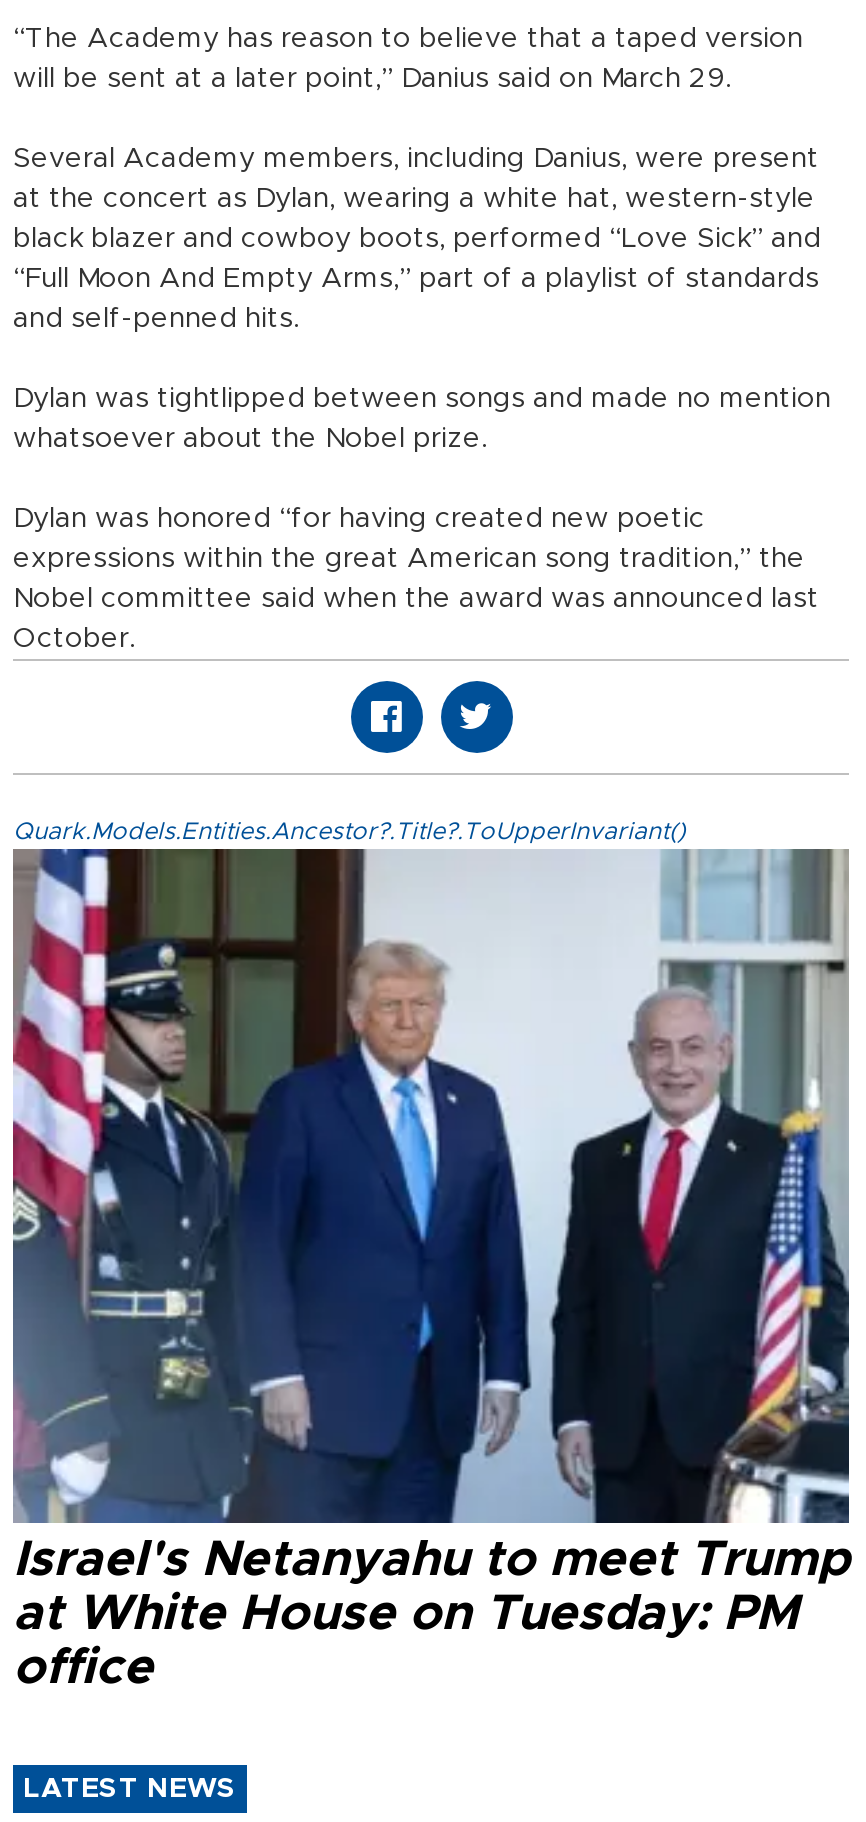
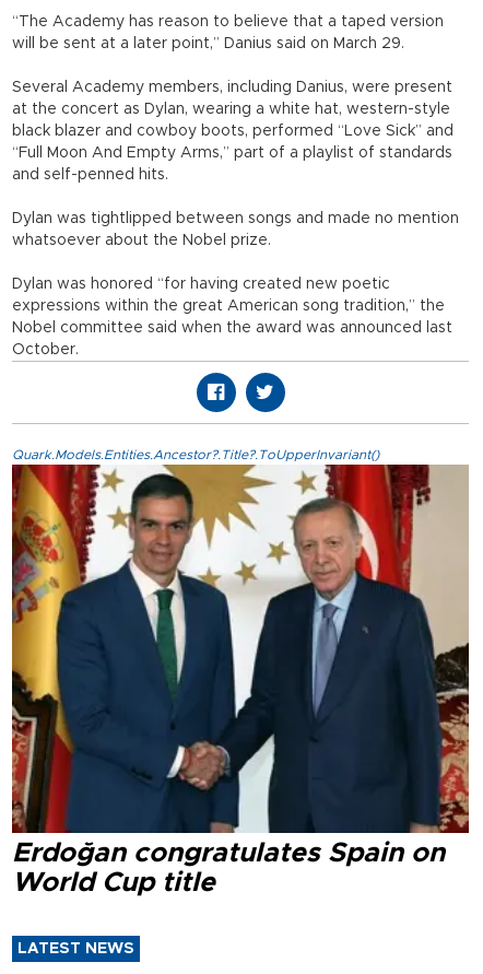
[11,849,851,1693] [image] | Israel's Netanyahu to meet Trump | at White House on Tuesday: PM | office -> [11,463,470,896] [image] | Erdoğan congratulates Spain on | World Cup title

